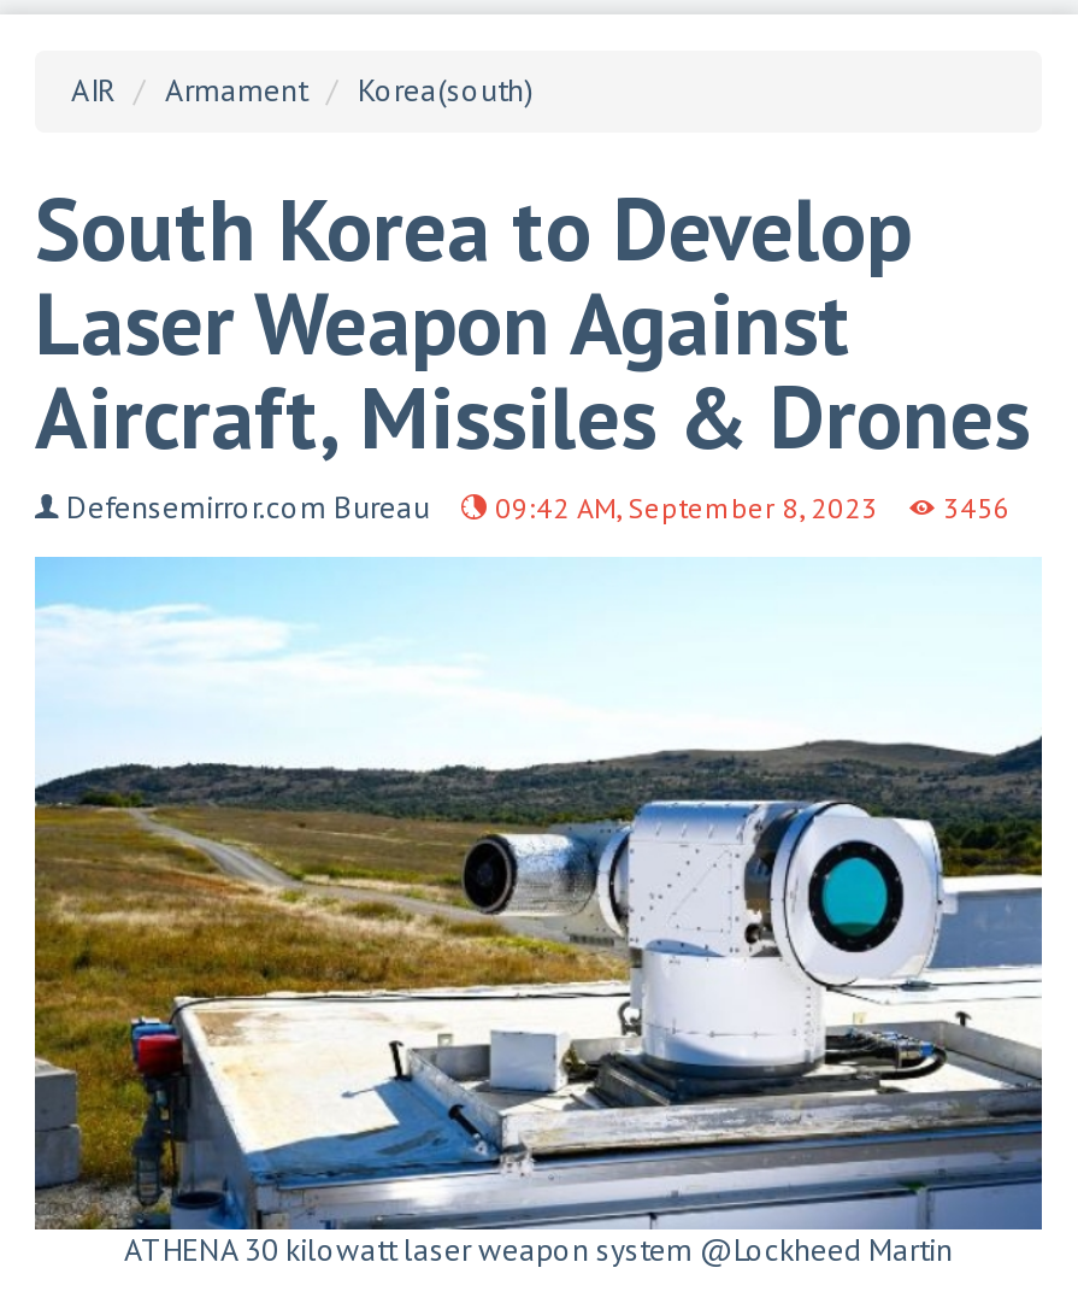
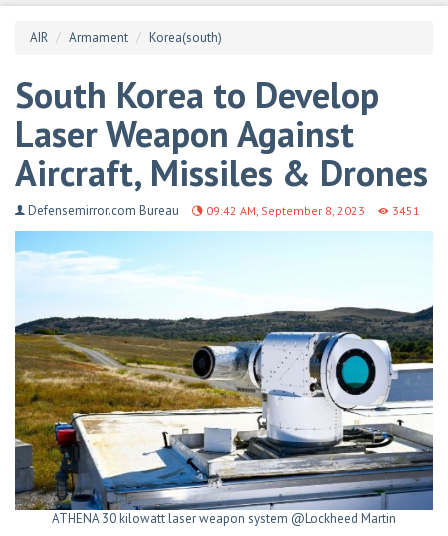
[59,487,1011,528] Defensemirror.com Bureau 09:42 AM, September 8, 2023 3456 -> [25,202,420,219] Defensemirror.com Bureau 09:42 AM, September 8, 2023 3451

